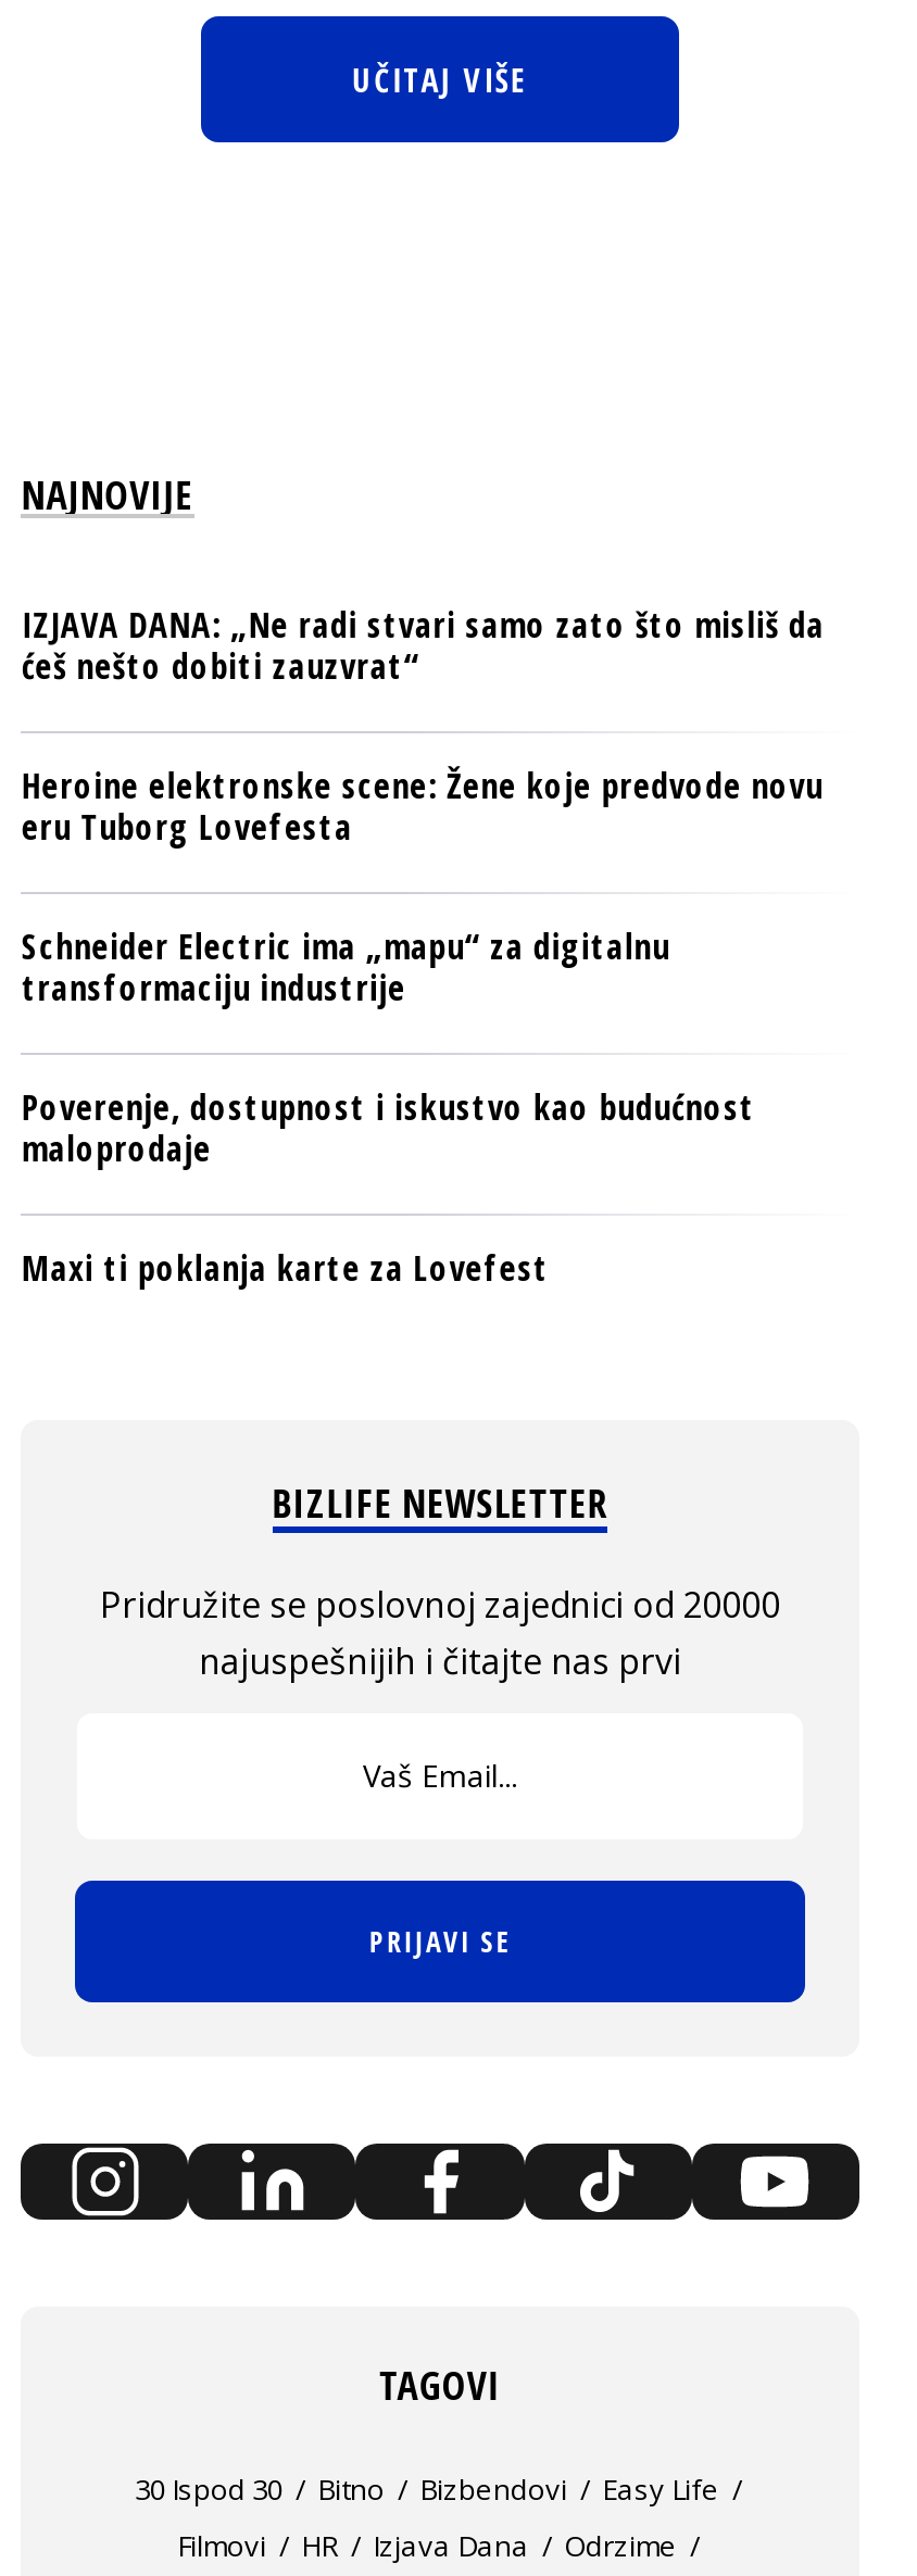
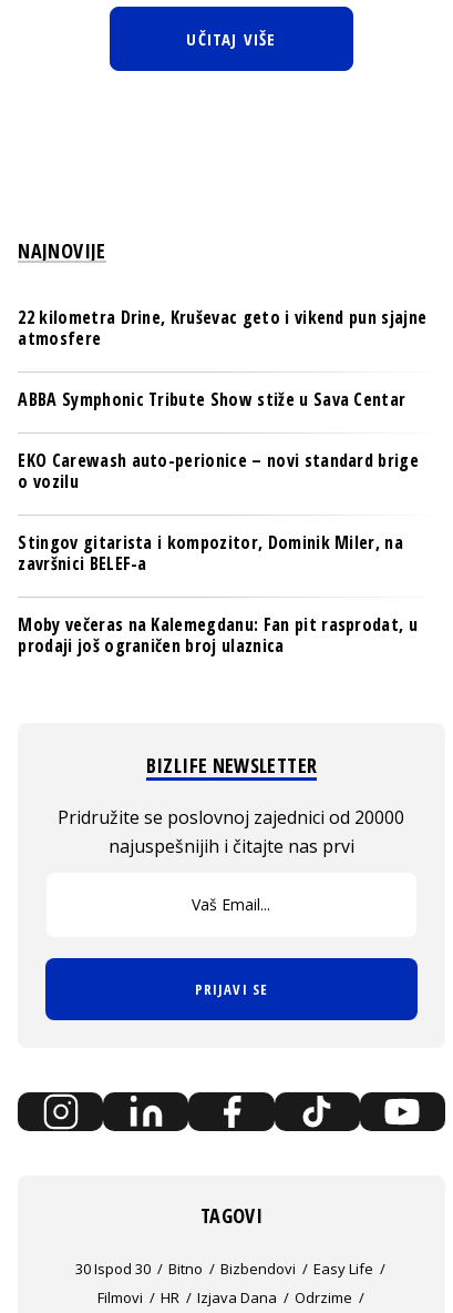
[22,602,825,691] IZJAVA DANA: „Ne radi stvari samo zato što misliš da | ćeš nešto dobiti zauzvrat“ -> [18,305,427,351] 22 kilometra Drine, Kruševac geto i vikend pun sjajne | atmosfere
[22,762,823,852] Heroine elektronske scene: Žene koje predvode novu | eru Tuborg Lovefesta -> [18,387,406,412] ABBA Symphonic Tribute Show stiže u Sava Centar
[22,923,670,1012] Schneider Electric ima „mapu“ za digitalnu | transformaciju industrije -> [18,448,419,494] EKO Carewash auto-perionice – novi standard brige | o vozilu
[22,1084,755,1173] Poverenje, dostupnost i iskustvo kao budućnost | maloprodaje -> [18,531,403,576] Stingov gitarista i kompozitor, Dominik Miler, na | završnici BELEF-a
[22,1245,549,1293] Maxi ti poklanja karte za Lovefest -> [18,613,418,658] Moby večeras na Kalemegdanu: Fan pit rasprodat, u | prodaji još ograničen broj ulaznica

